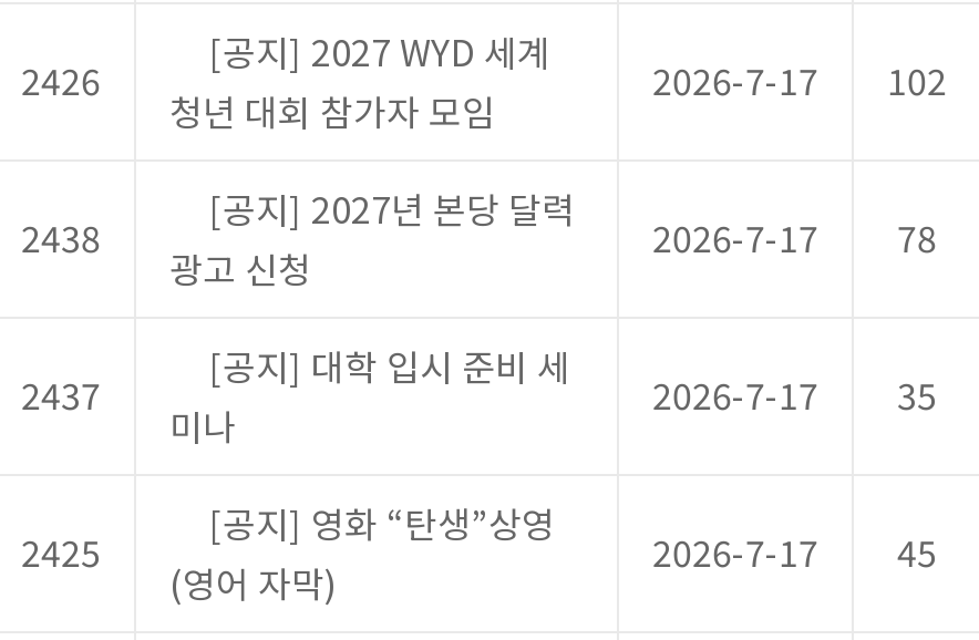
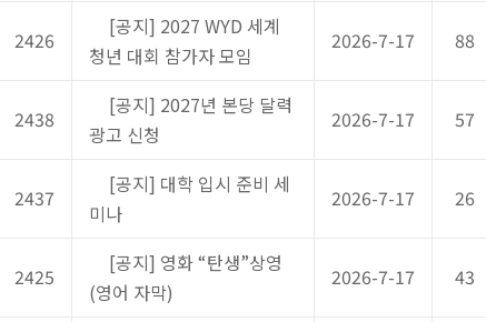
[652,53,947,106] 2026-7-17 102 -> [331,26,474,53] 2026-7-17 88
[652,210,937,263] 2026-7-17 78 -> [331,105,474,132] 2026-7-17 57
[652,367,937,420] 2026-7-17 35 -> [331,184,474,211] 2026-7-17 26
[652,524,937,578] 2026-7-17 45 -> [331,263,474,290] 2026-7-17 43

